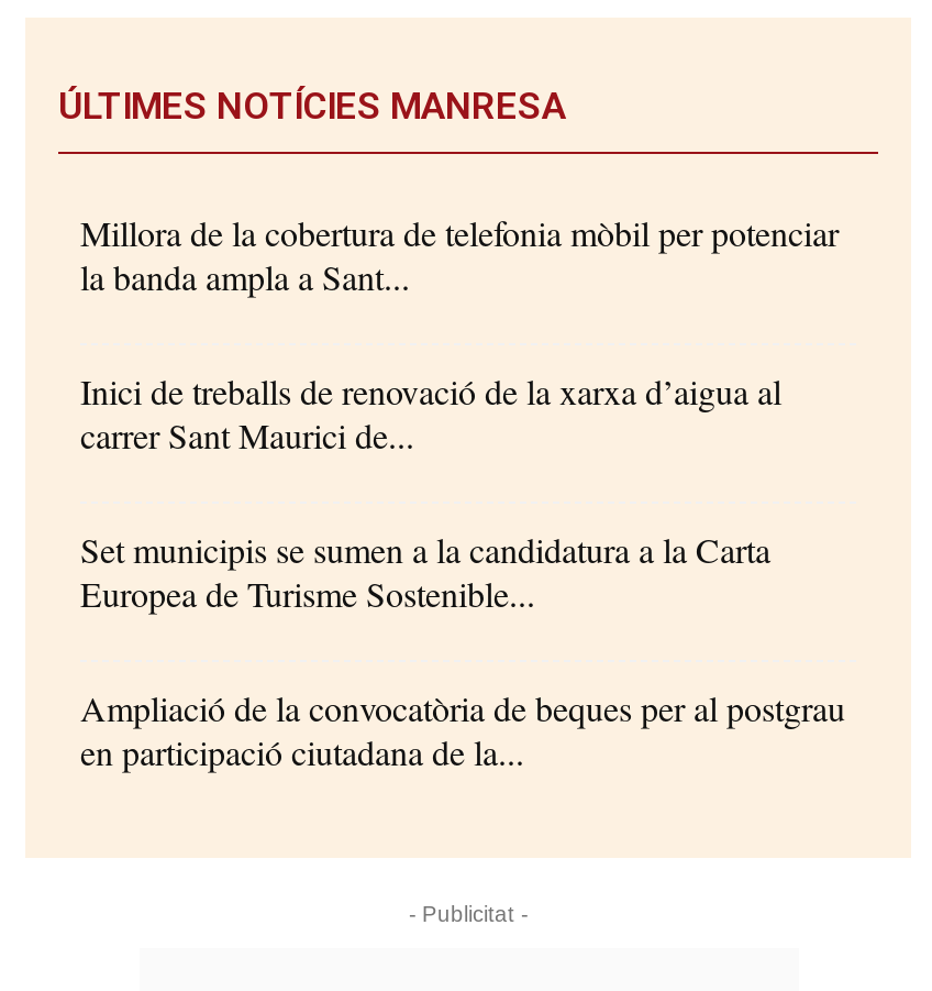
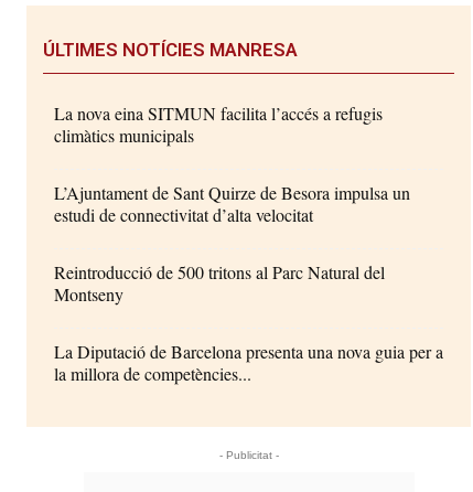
[80,208,839,298] Millora de la cobertura de telefonia mòbil per potenciar | la banda ampla a Sant... -> [54,101,383,146] La nova eina SITMUN facilita l’accés a refugis | climàtics municipals
[80,366,781,457] Inici de treballs de renovació de la xarxa d’aigua al | carrer Sant Maurici de... -> [54,180,410,226] L’Ajuntament de Sant Quirze de Besora impulsa un | estudi de connectivitat d’alta velocitat
[80,525,770,615] Set municipis se sumen a la candidatura a la Carta | Europea de Turisme Sostenible... -> [54,260,385,305] Reintroducció de 500 tritons al Parc Natural del | Montseny
[80,683,845,773] Ampliació de la convocatòria de beques per al postgrau | en participació ciutadana de la... -> [54,339,443,385] La Diputació de Barcelona presenta una nova guia per a | la millora de competències...

